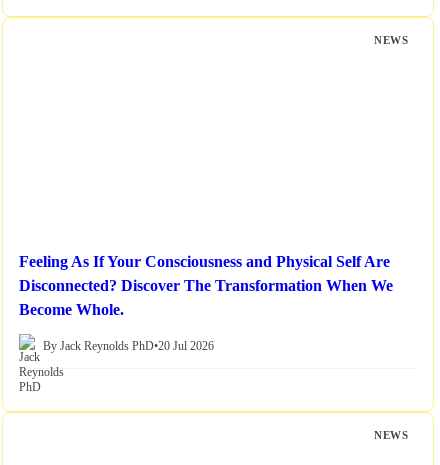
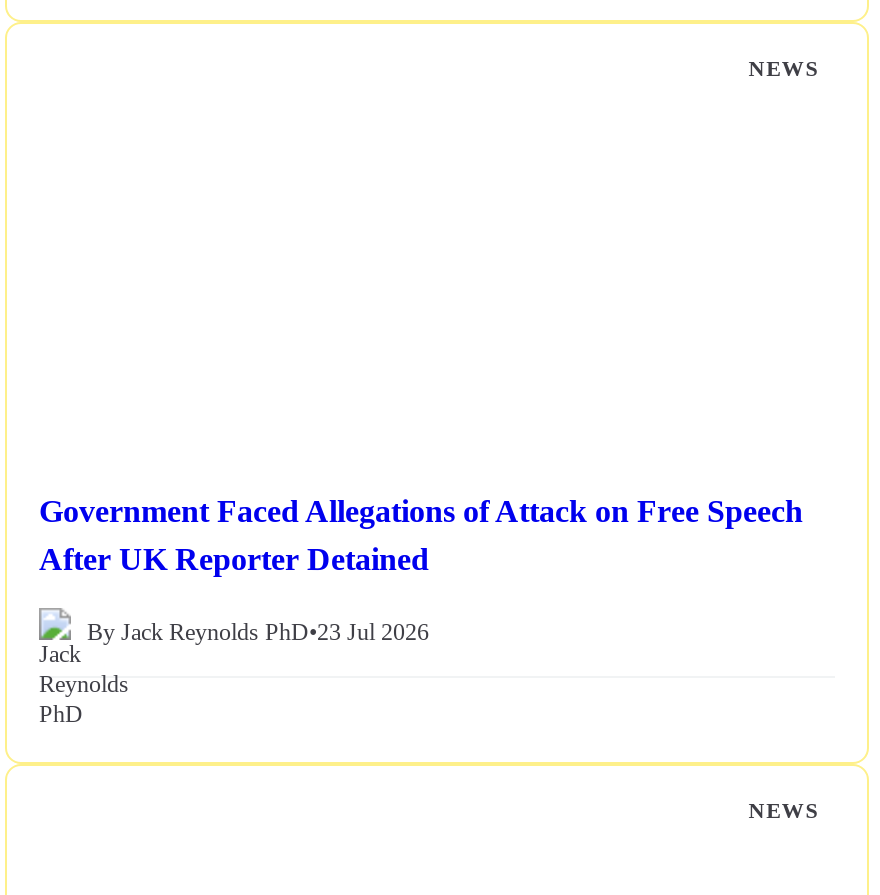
[19,253,393,318] Feeling As If Your Consciousness and Physical Self Are | Disconnected? Discover The Transformation When We | Become Whole. -> [39,494,803,576] Government Faced Allegations of Attack on Free Speech | After UK Reporter Detained
[43,339,214,353] By Jack Reynolds PhD•20 Jul 2026 -> [87,617,429,645] By Jack Reynolds PhD•23 Jul 2026

